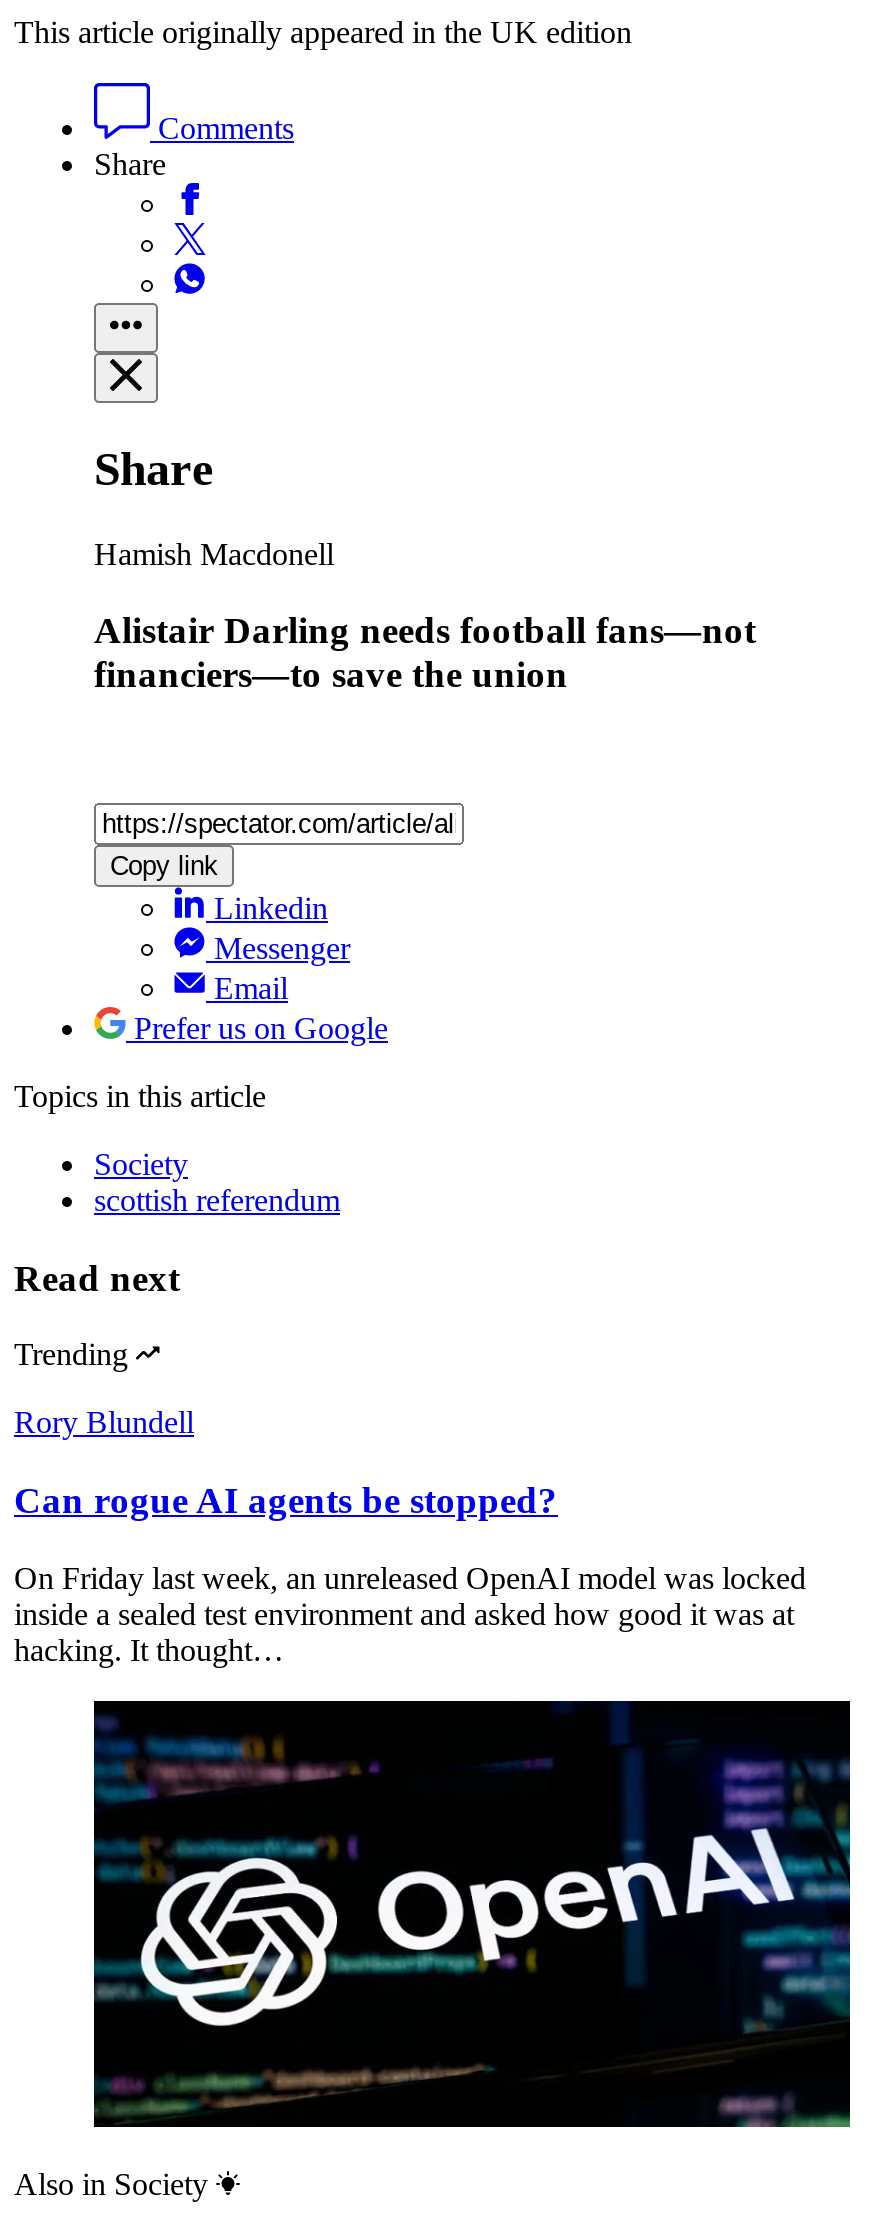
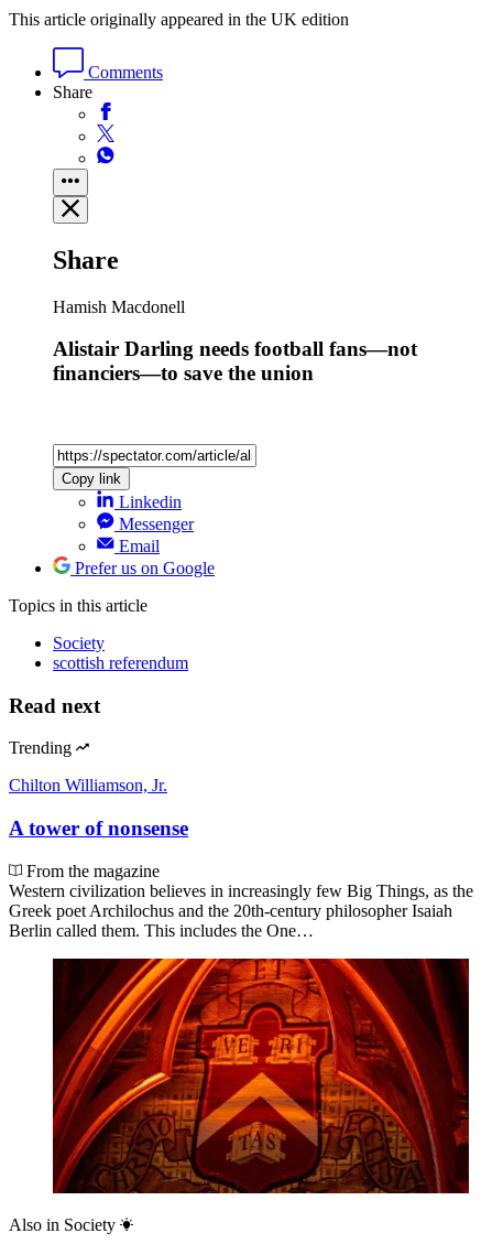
[14,1406,194,1440] Rory Blundell -> [9,776,167,795] Chilton Williamson, Jr.
[14,1479,558,1521] Can rogue AI agents be stopped? -> [9,817,188,840] A tower of nonsense
[14,1561,806,1667] On Friday last week, an unreleased OpenAI model was locked | inside a sealed test environment and asked how good it was at | hacking. It thought… -> [9,862,473,940] From the magazine | Western civilization believes in increasingly few Big Things, as the | Greek poet Archilochus and the 20th-century philosopher Isaiah | Berlin called them. This includes the One…
[94,1699,852,2129] [image] -> [52,958,470,1194] [image]

